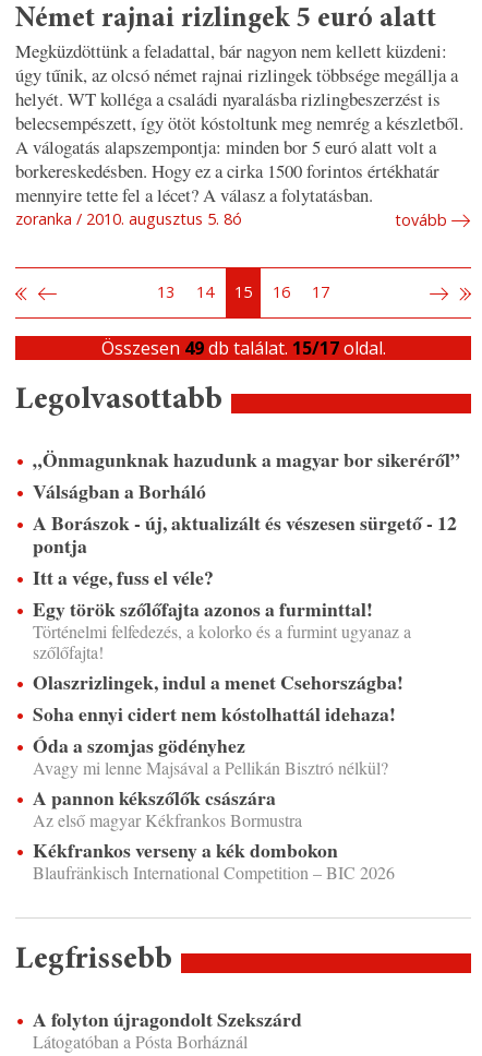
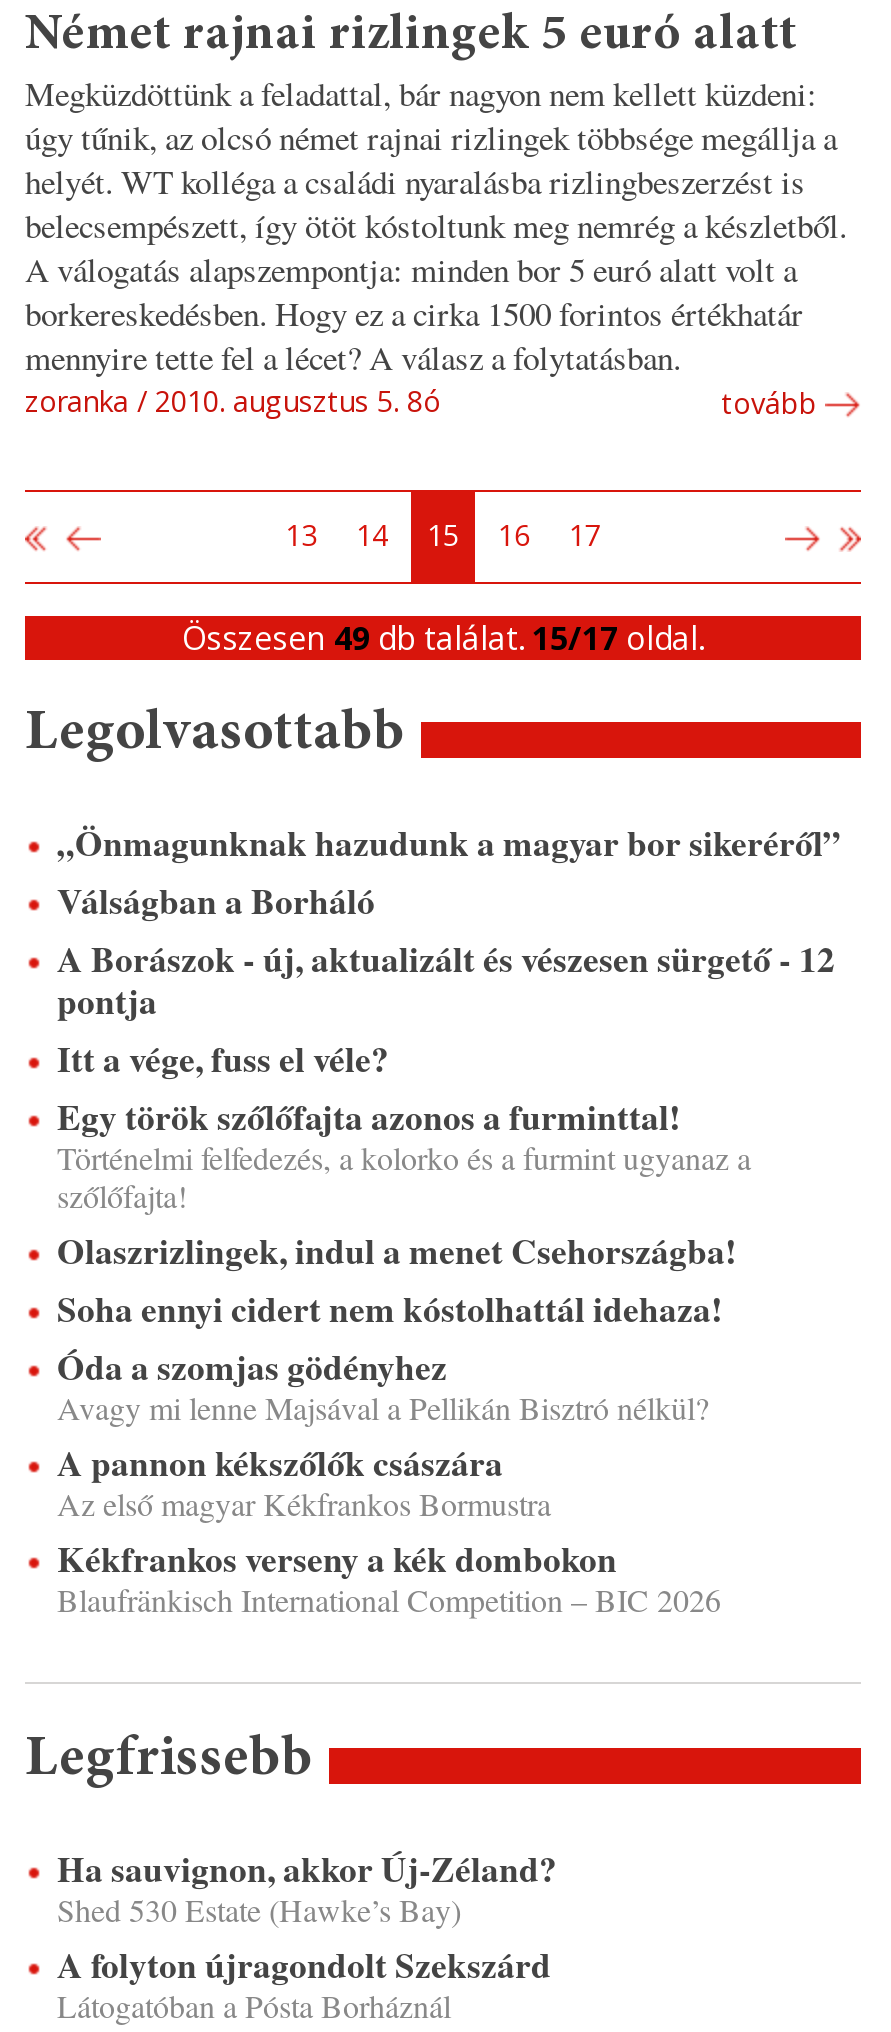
none -> [57,1843,557,1931] Ha sauvignon, akkor Új-Zéland? | Shed 530 Estate (Hawke’s Bay)

